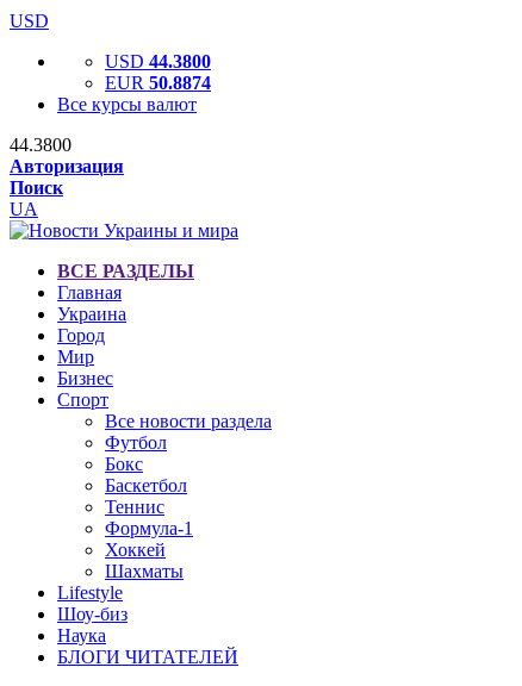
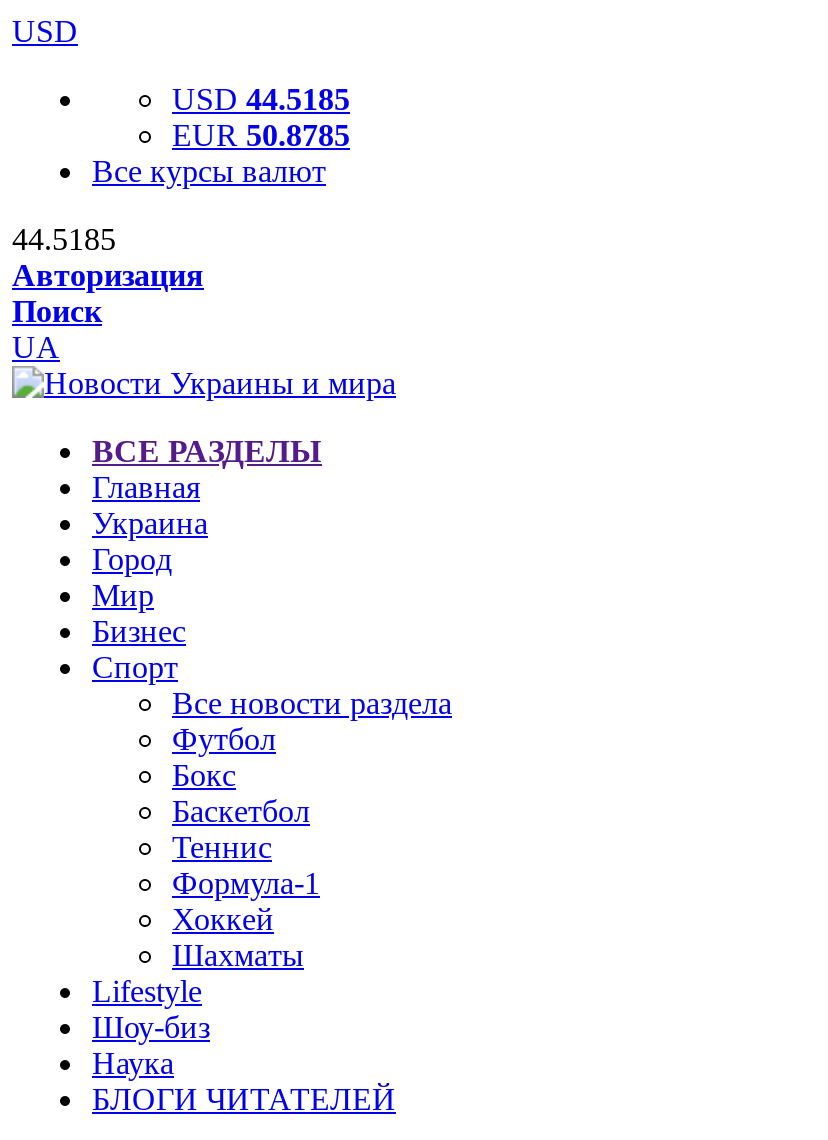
[105,51,211,71] USD 44.3800 -> [172,82,350,116] USD 44.5185
[105,73,211,93] EUR 50.8874 -> [172,118,350,152] EUR 50.8785
[10,135,72,155] 44.3800 -> [12,222,116,256] 44.5185

